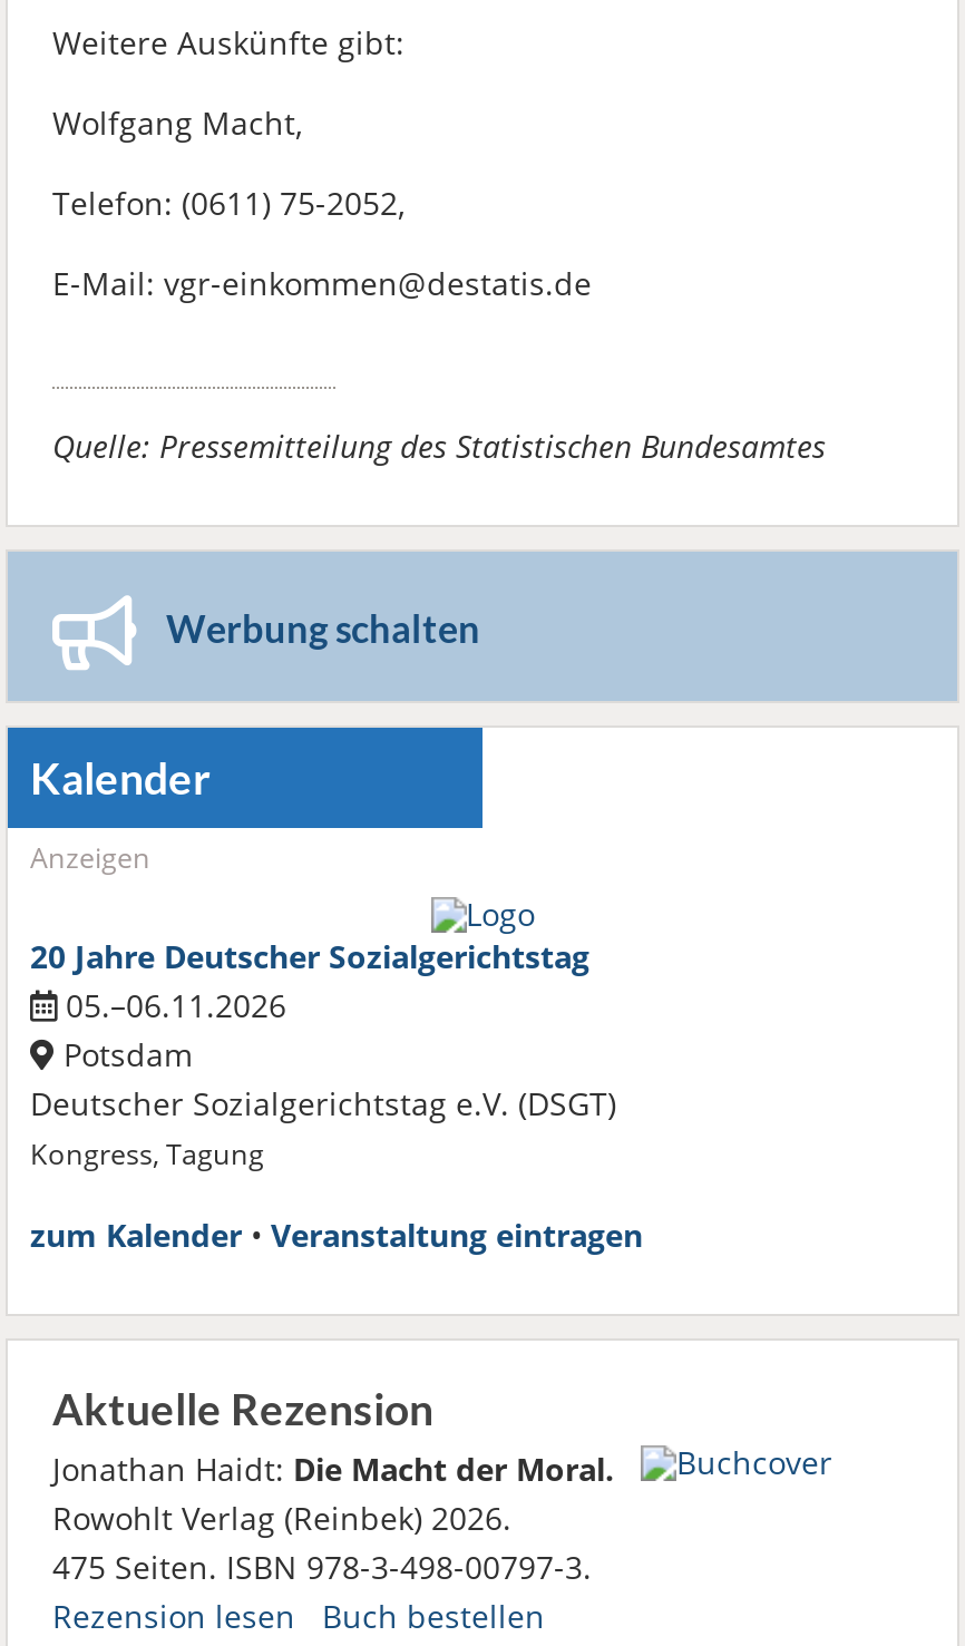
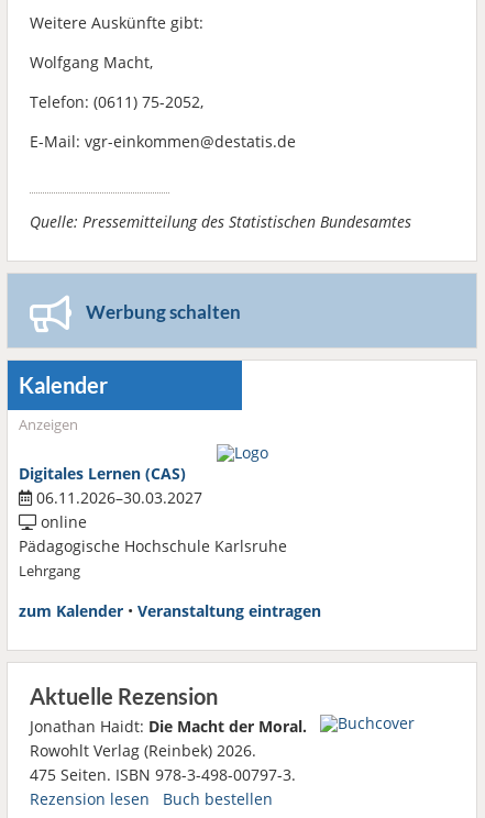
[30,935,616,1173] 20 Jahre Deutscher Sozialgerichtstag | 05.–06.11.2026 | Potsdam | Deutscher Sozialgerichtstag e.V. (DSGT) | Kongress, Tagung -> [19,463,287,580] Digitales Lernen (CAS) | 06.11.2026–30.03.2027 | online | Pädagogische Hochschule Karlsruhe | Lehrgang

